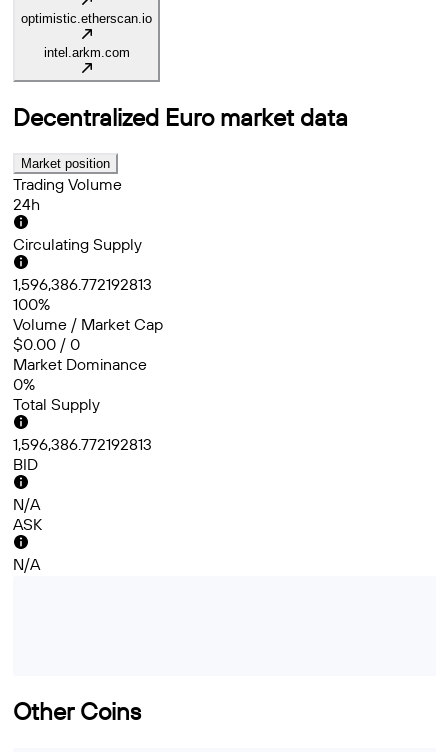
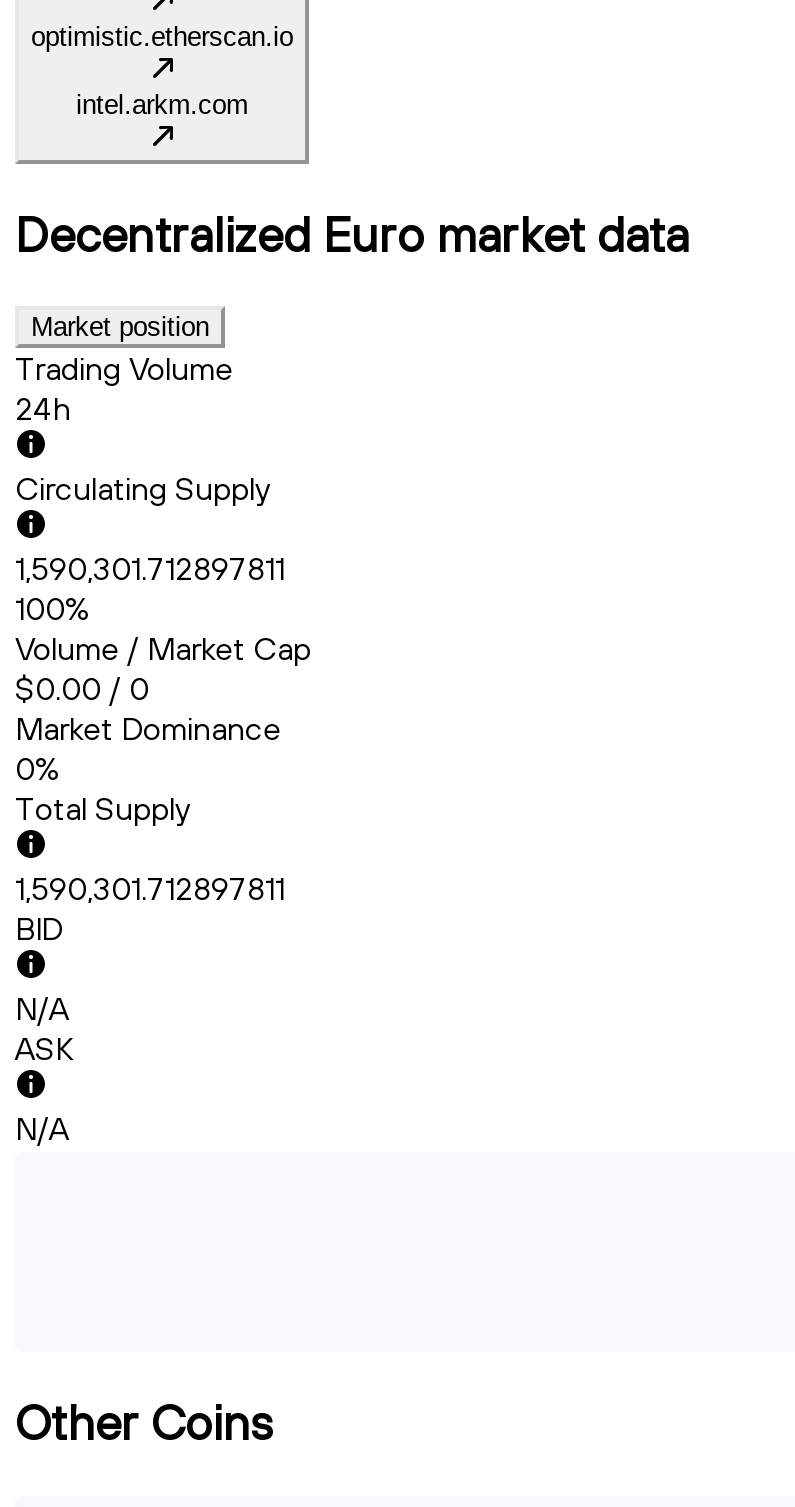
[13,274,152,294] 1,596,386.772192813 -> [15,548,285,588] 1,590,301.712897811
[13,434,152,454] 1,596,386.772192813 -> [15,868,285,908] 1,590,301.712897811

